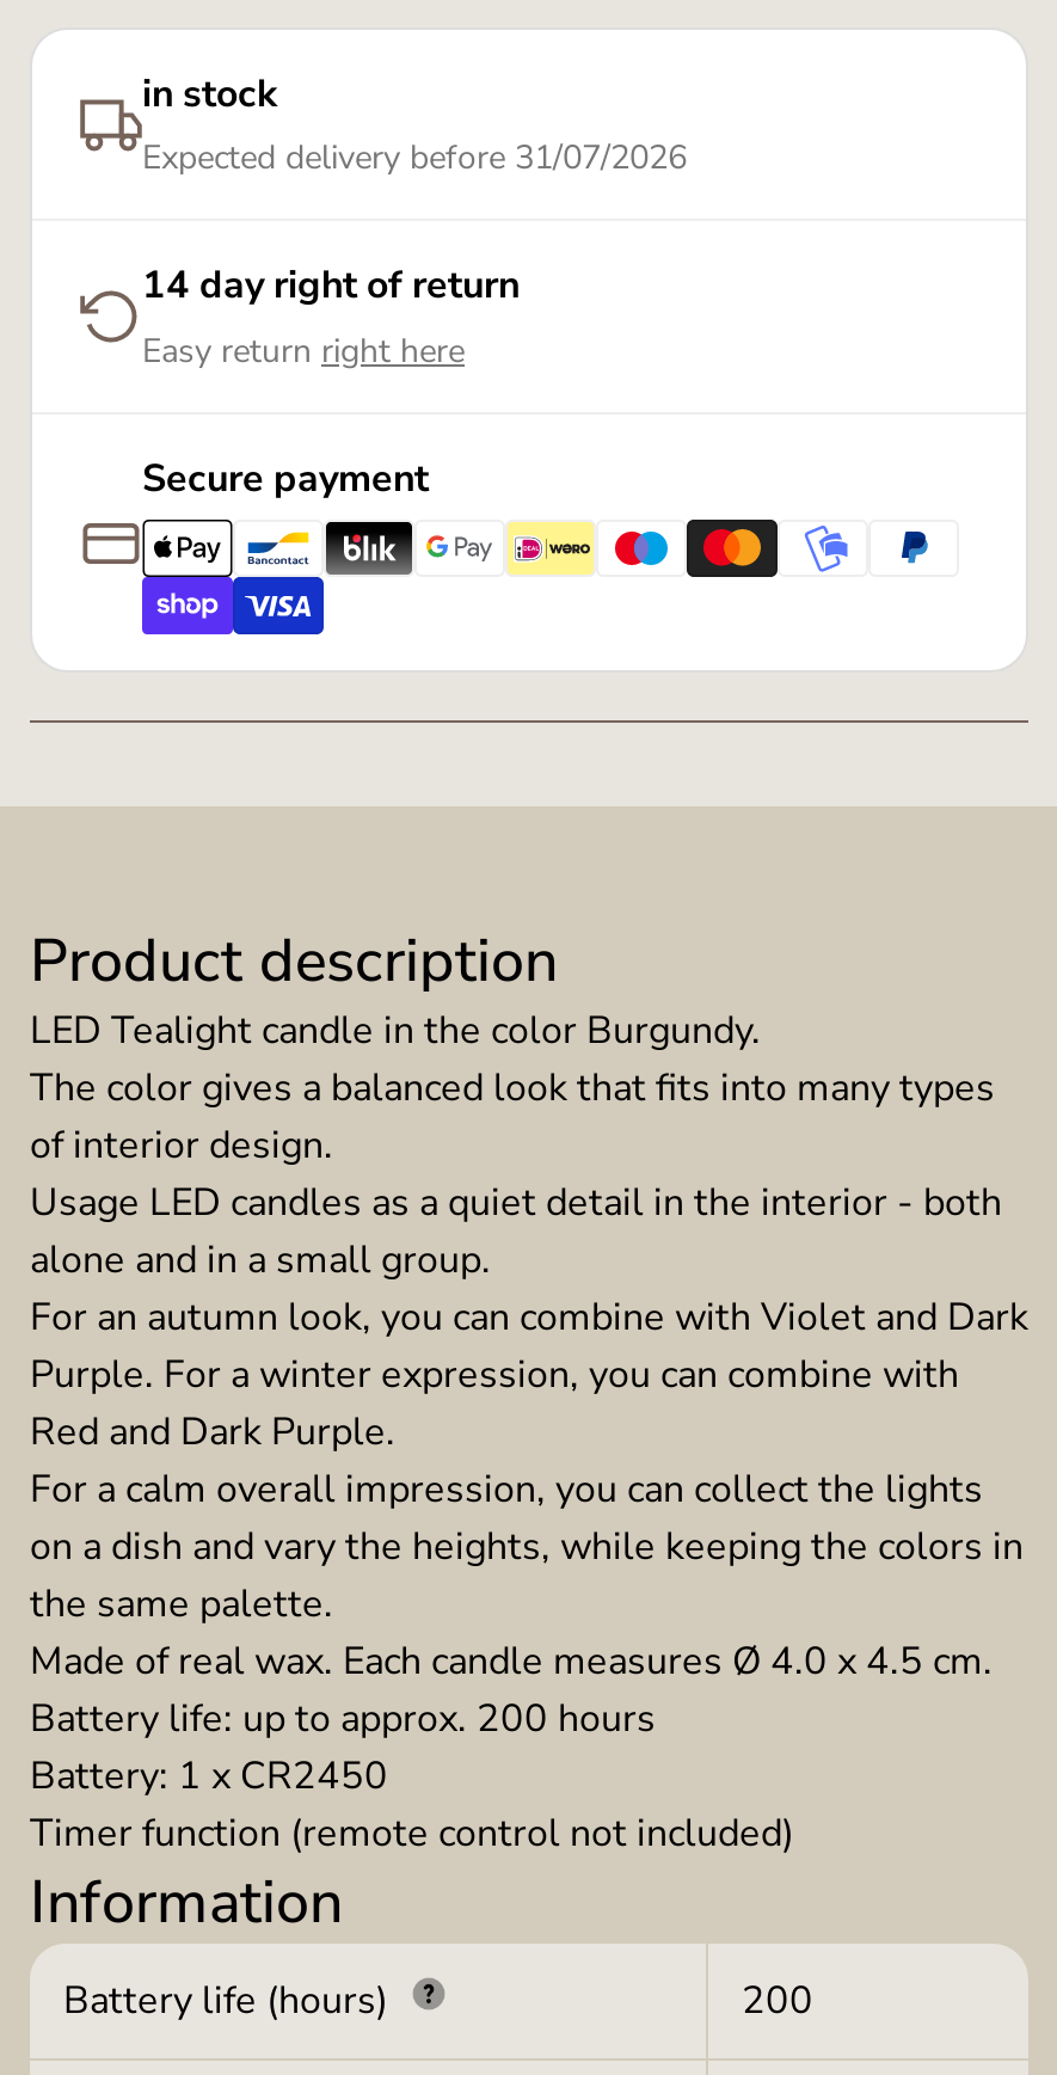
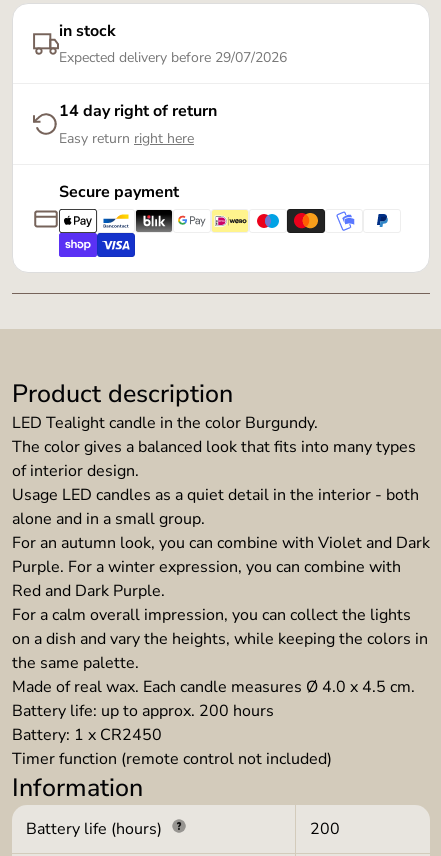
[142,135,687,181] Expected delivery before 31/07/2026 -> [59,48,287,67] Expected delivery before 29/07/2026

